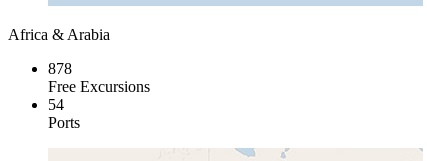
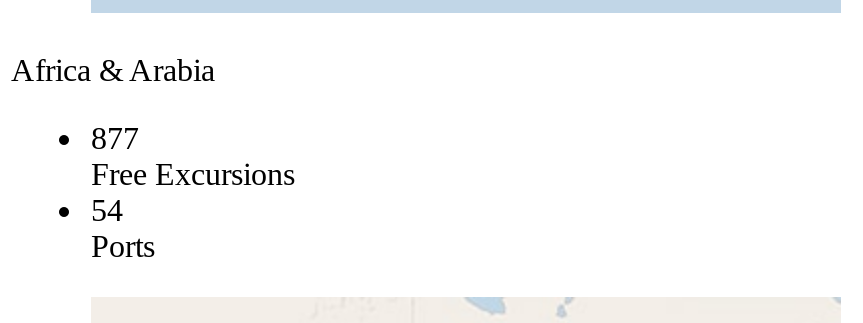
[48,60,72,77] 878 -> [91,121,139,155] 877

